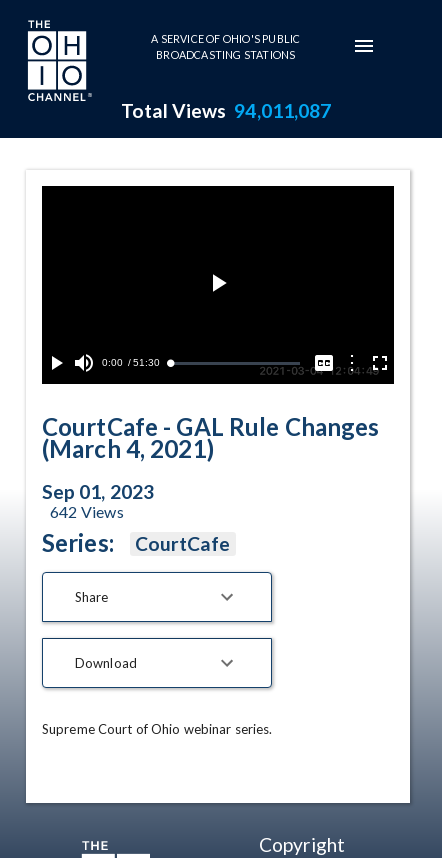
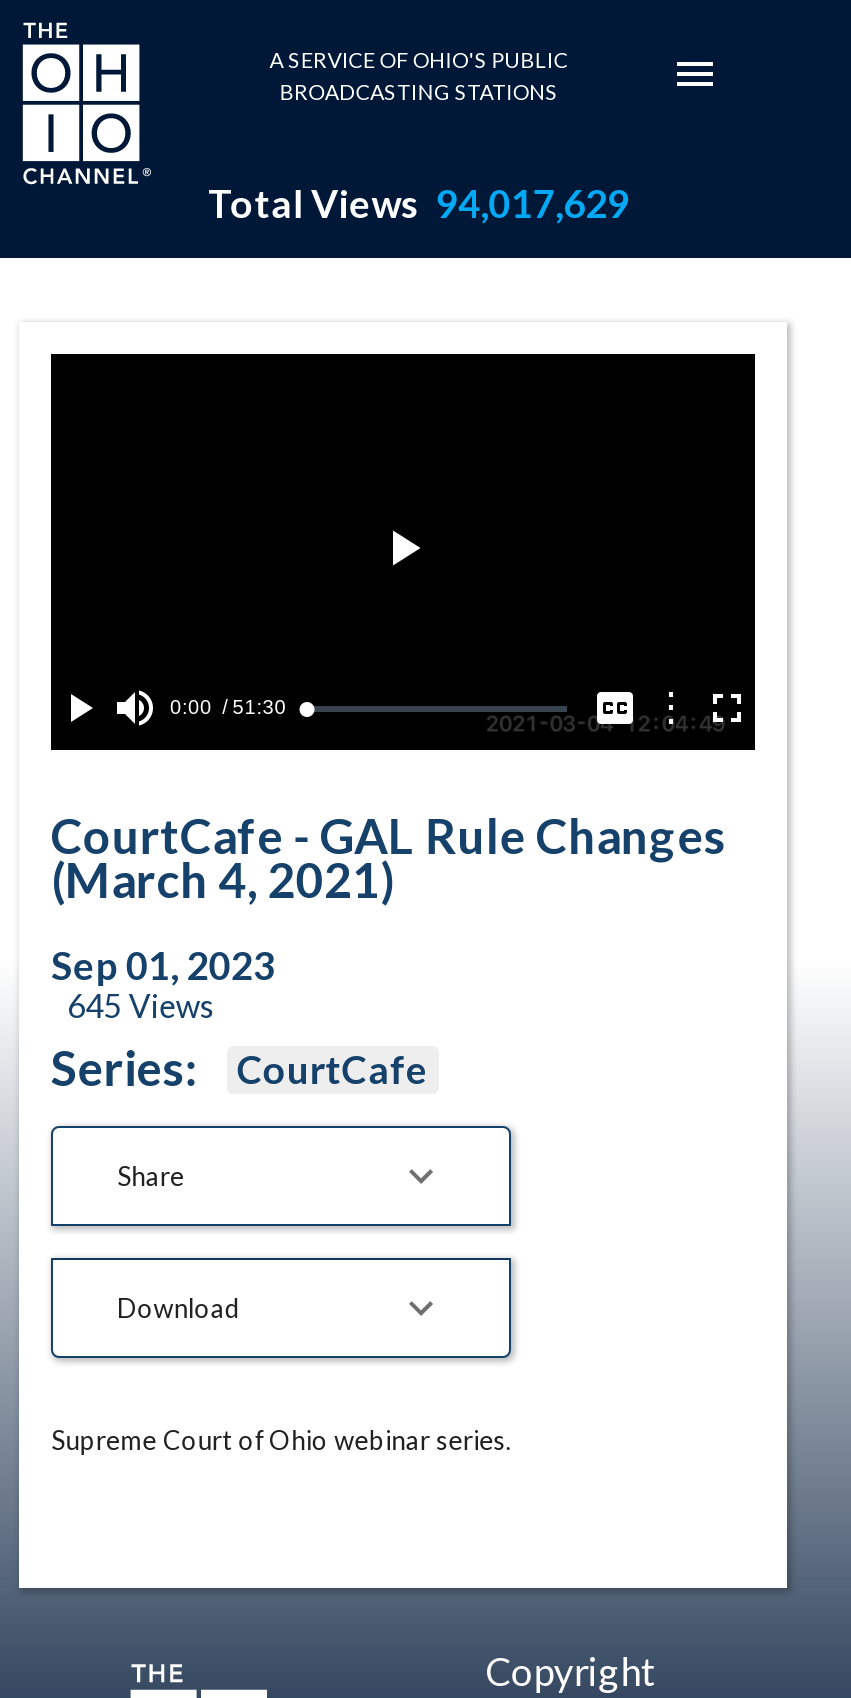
[120,99,331,122] Total Views 94,011,087 -> [208,180,629,226] Total Views 94,017,629
[50,502,124,521] 642 Views -> [67,986,215,1024] 645 Views

